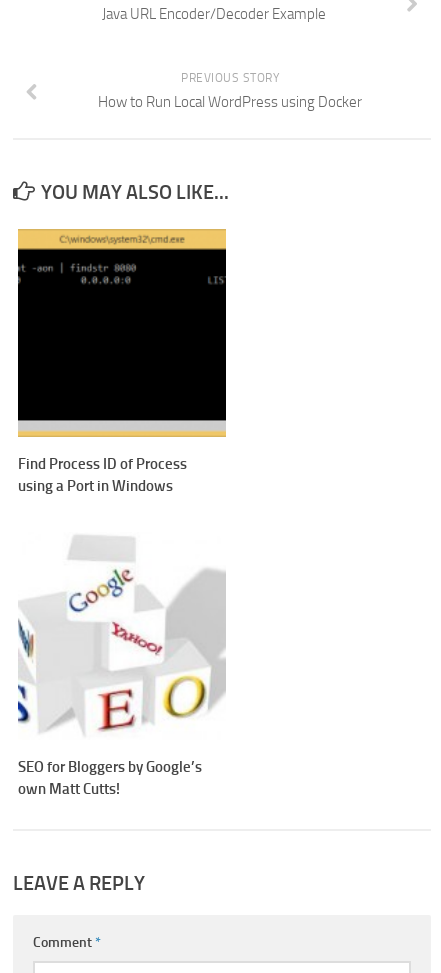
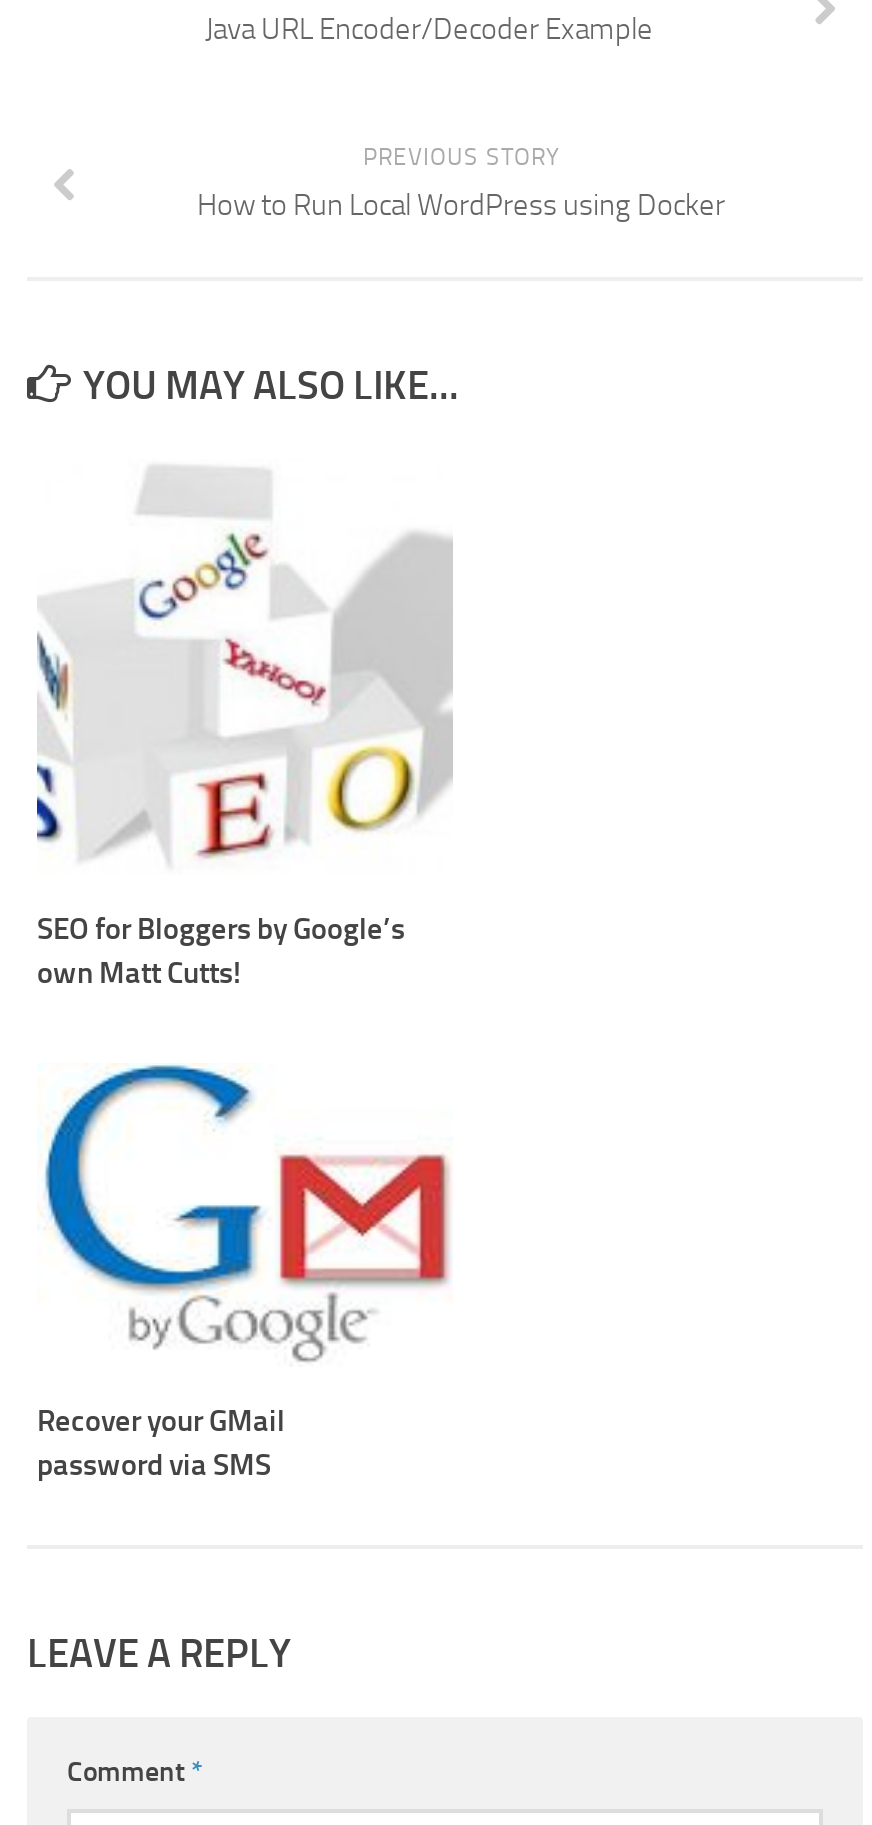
[17,228,227,495] [image] | Find Process ID of Process | using a Port in Windows -> none
moved [18,757,202,797] -> [37,911,405,991]: SEO for Bloggers by Google’s | own Matt Cutts!
none -> [37,1062,451,1482] [image] | Recover your GMail | password via SMS

